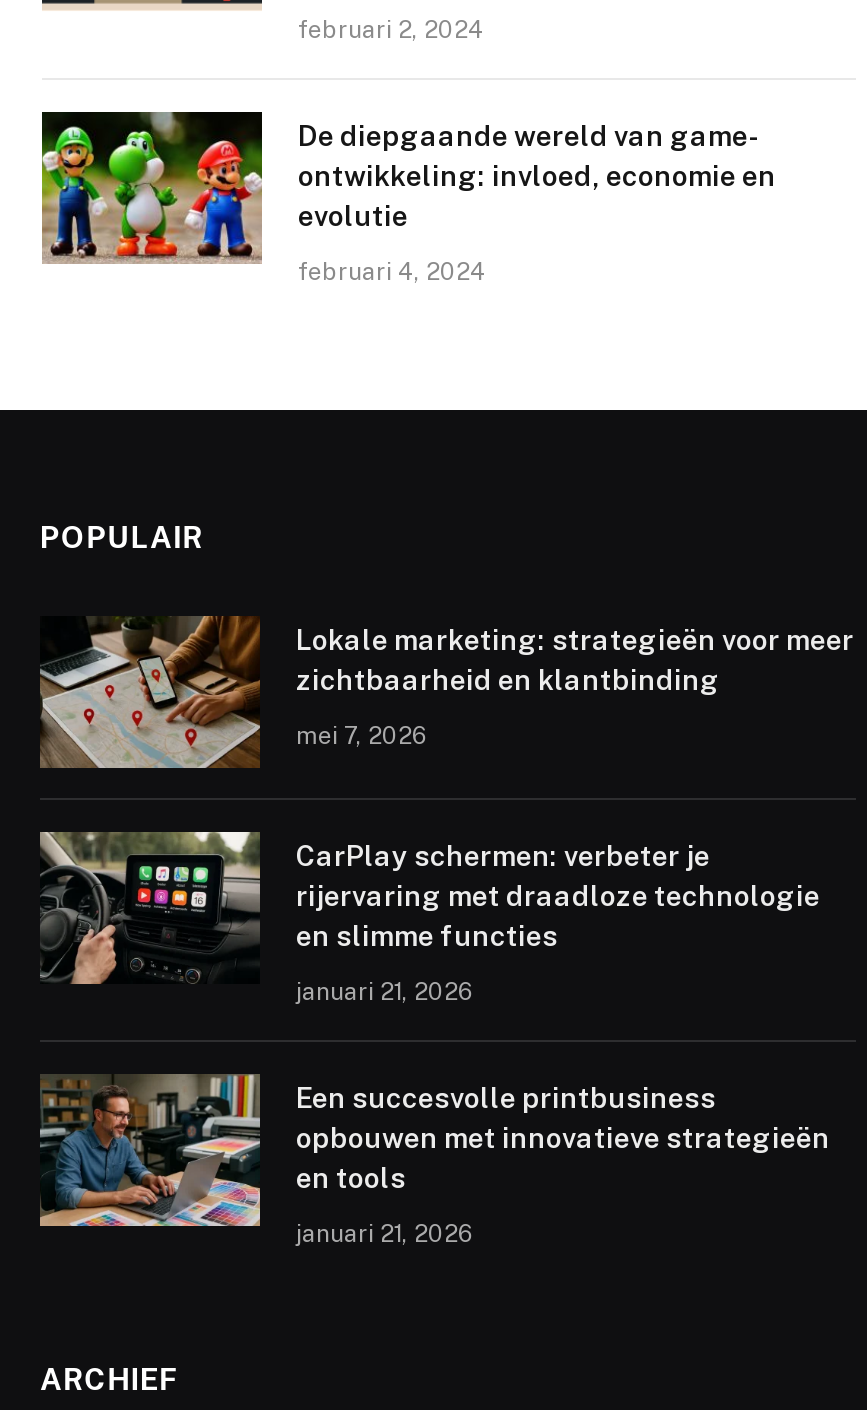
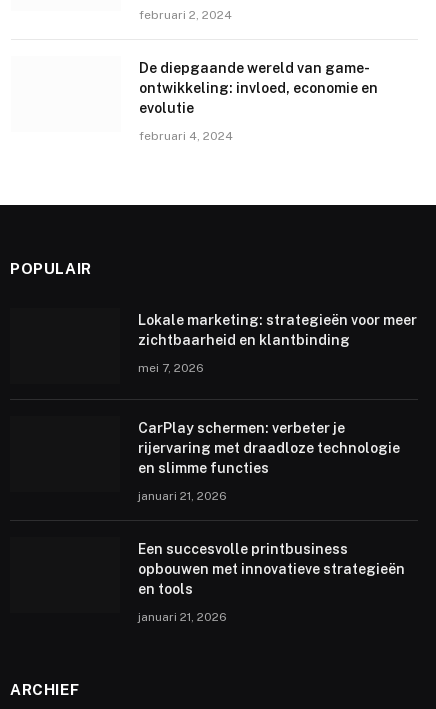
[40,110,264,266] [image] -> none
[40,614,262,770] [image] -> none
[38,830,262,986] [image] -> none
[38,1072,262,1228] [image] -> none

